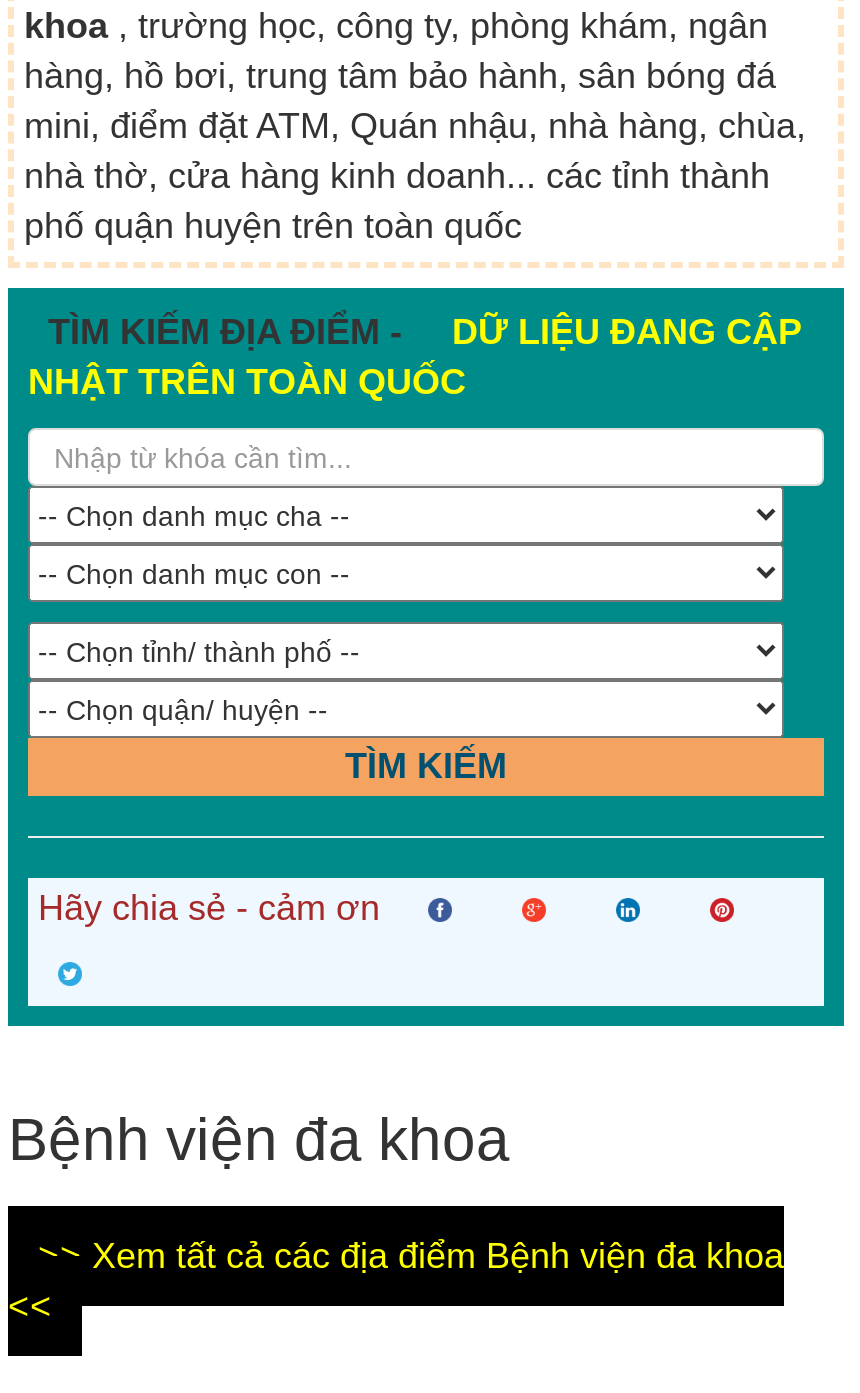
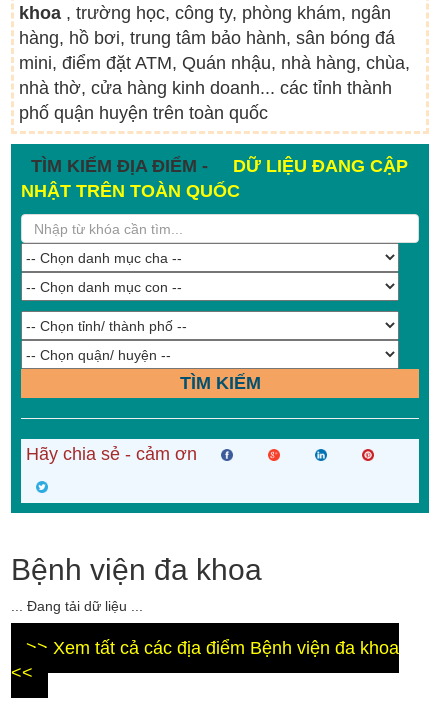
none -> [11,598,143,614] ... Đang tải dữ liệu ...

